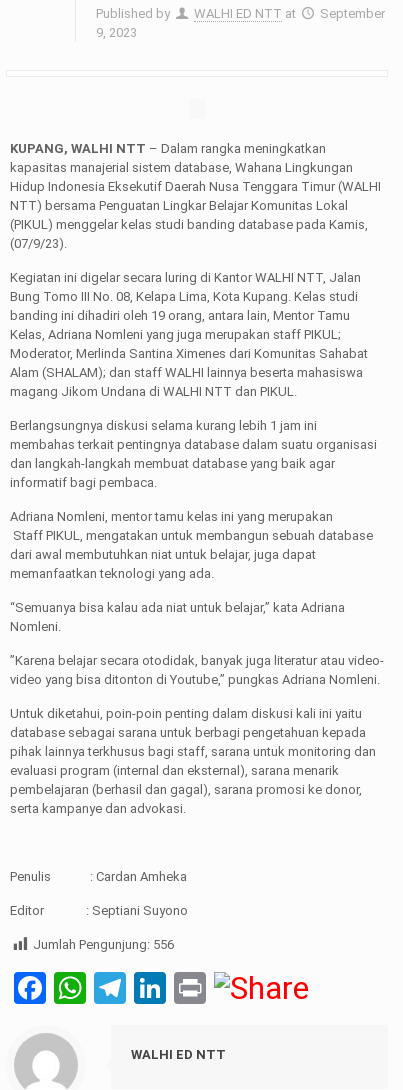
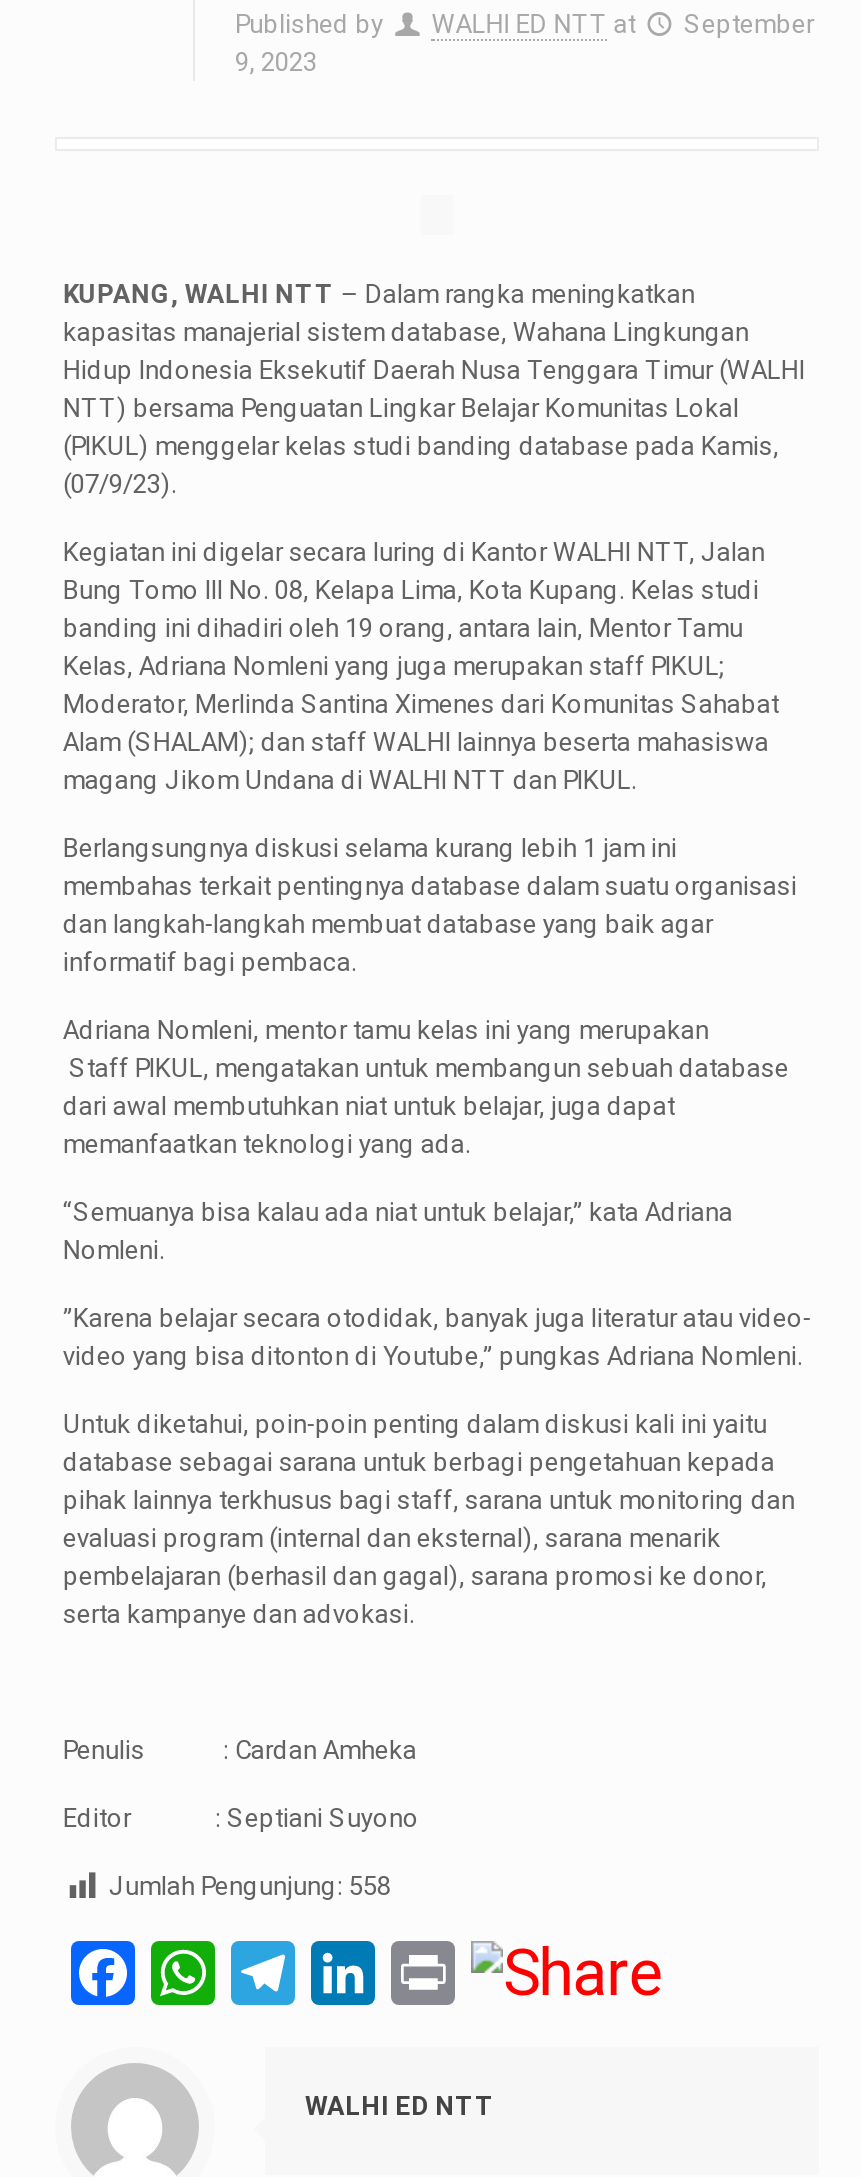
[33,937,174,952] Jumlah Pengunjung: 556 -> [109,1871,391,1901] Jumlah Pengunjung: 558

